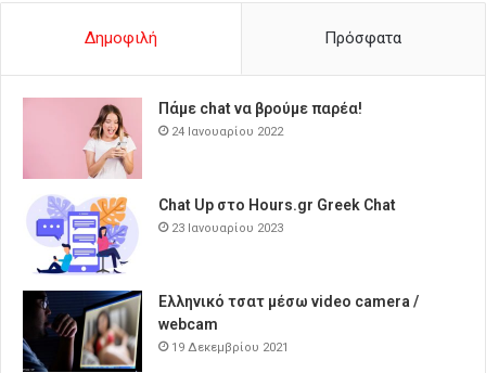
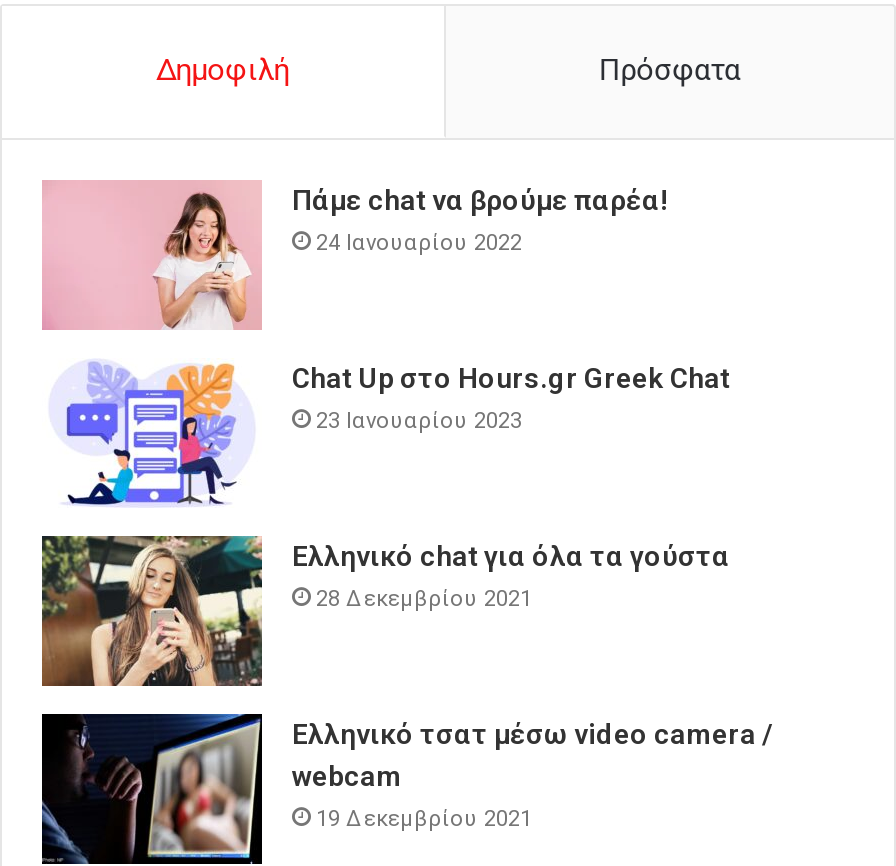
none -> [40,534,730,688] [image] | Ελληνικό chat για όλα τα γούστα | 28 Δεκεμβρίου 2021

